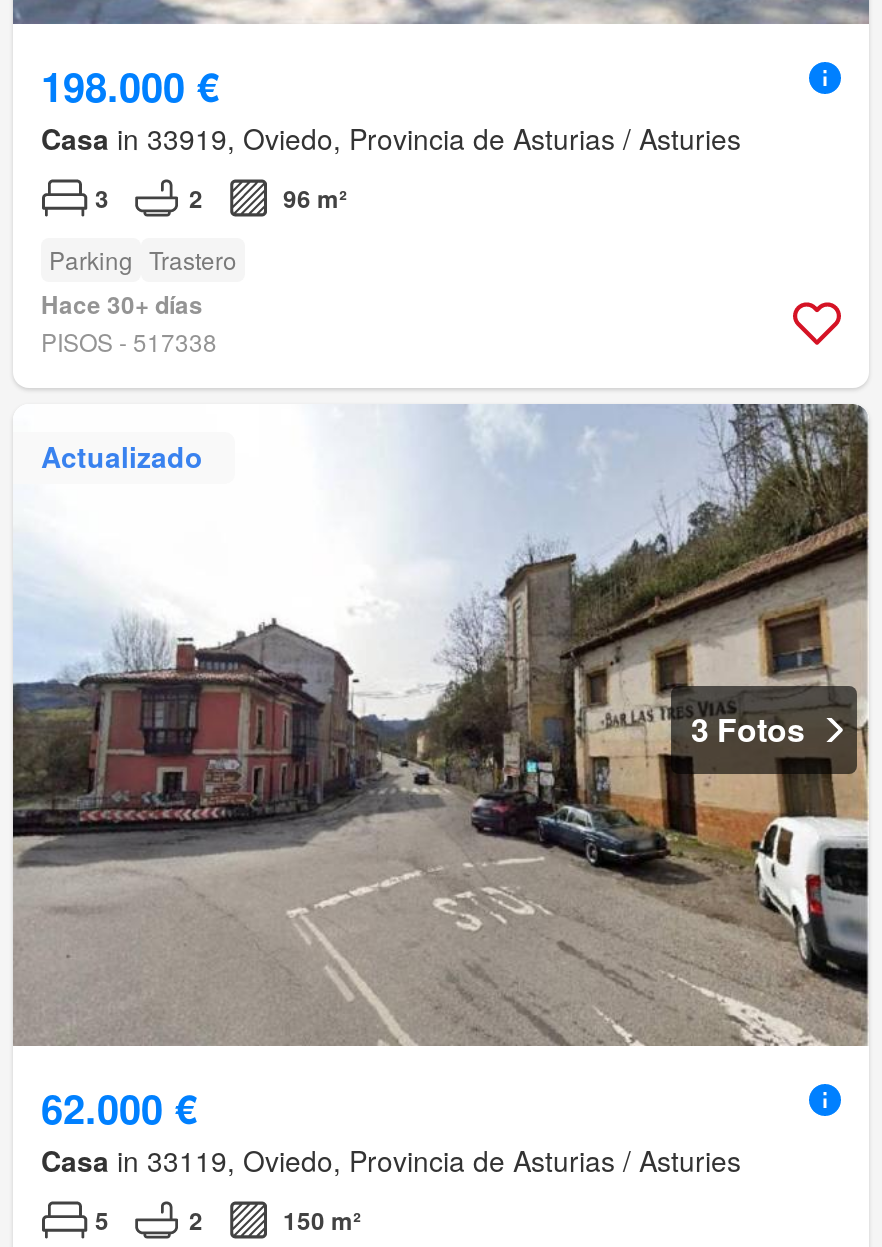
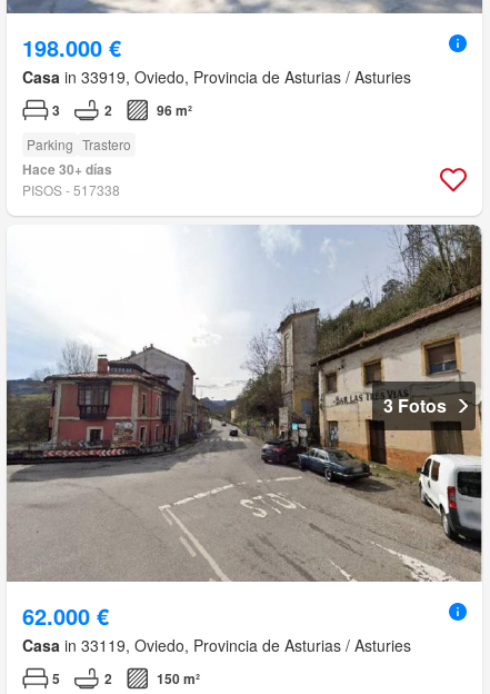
[41,437,203,477] Actualizado -> none

